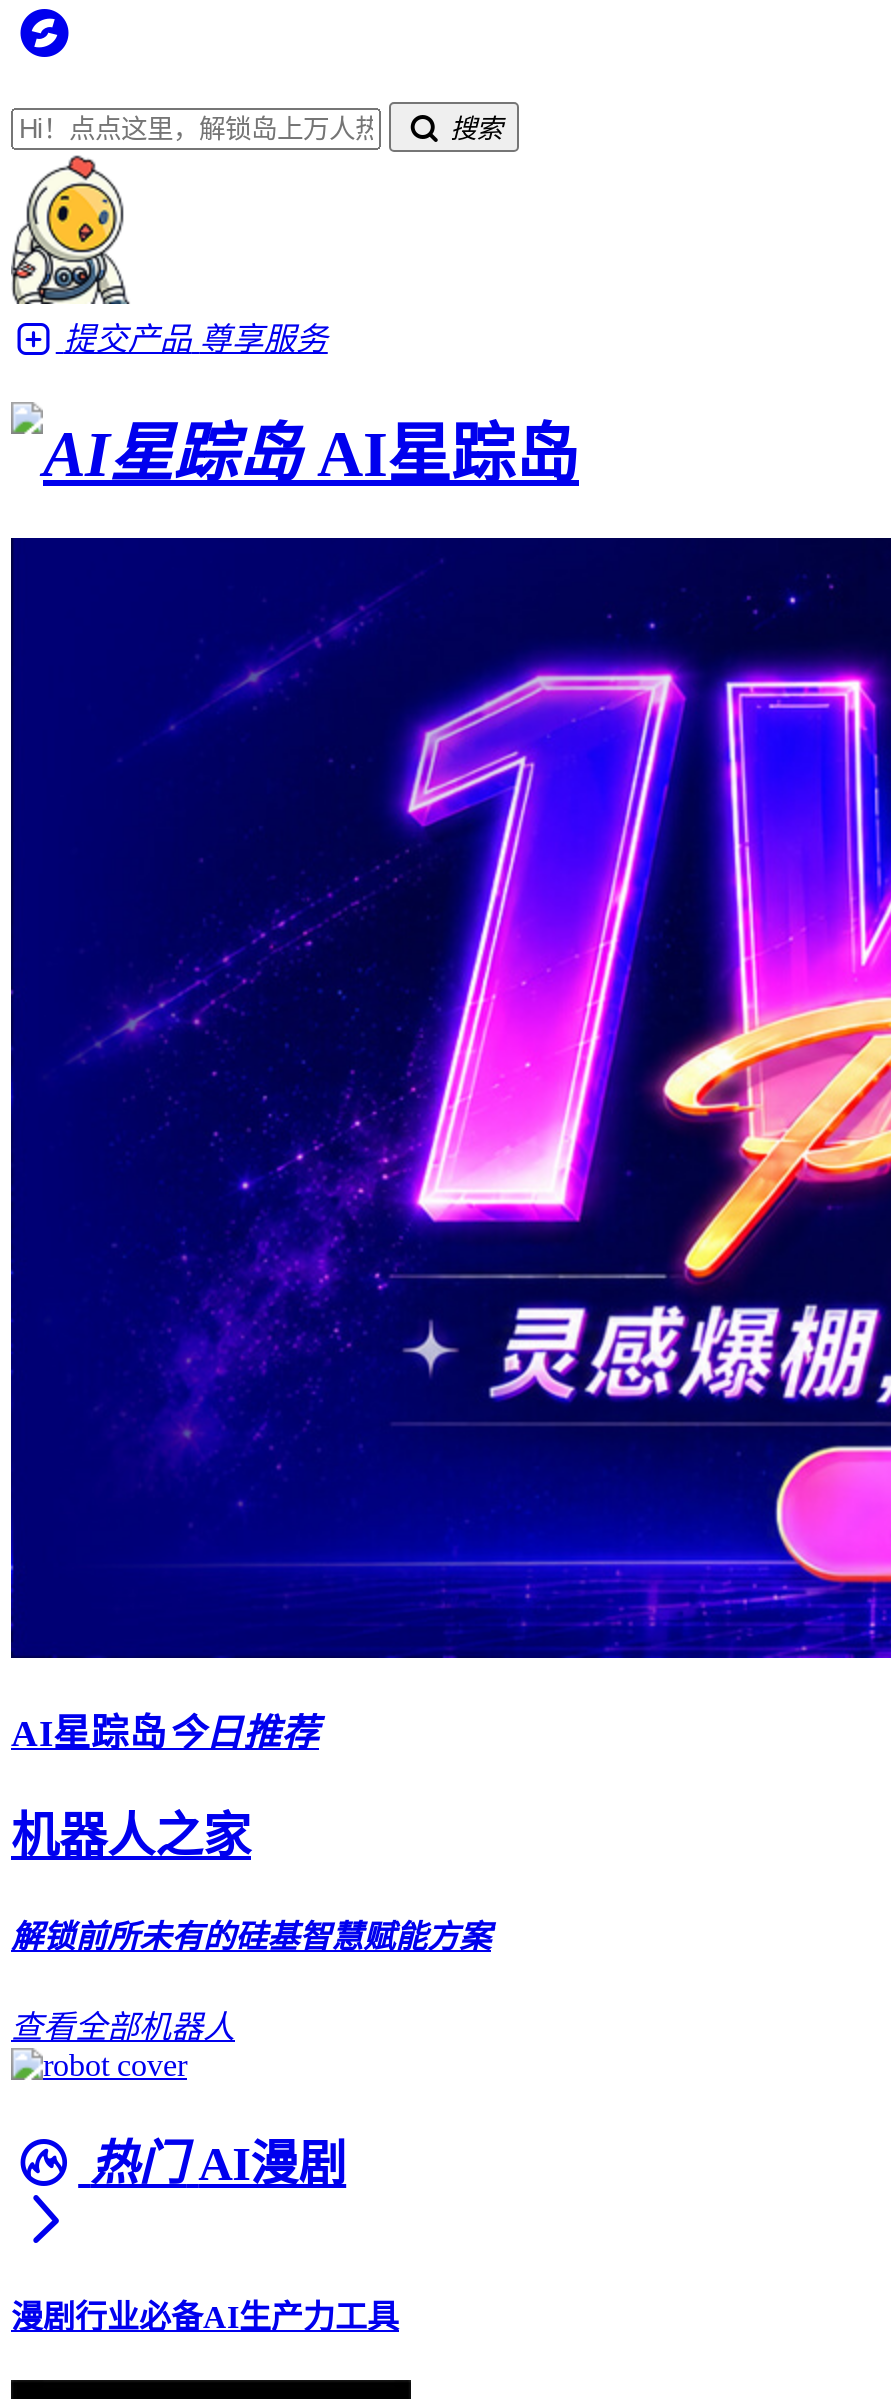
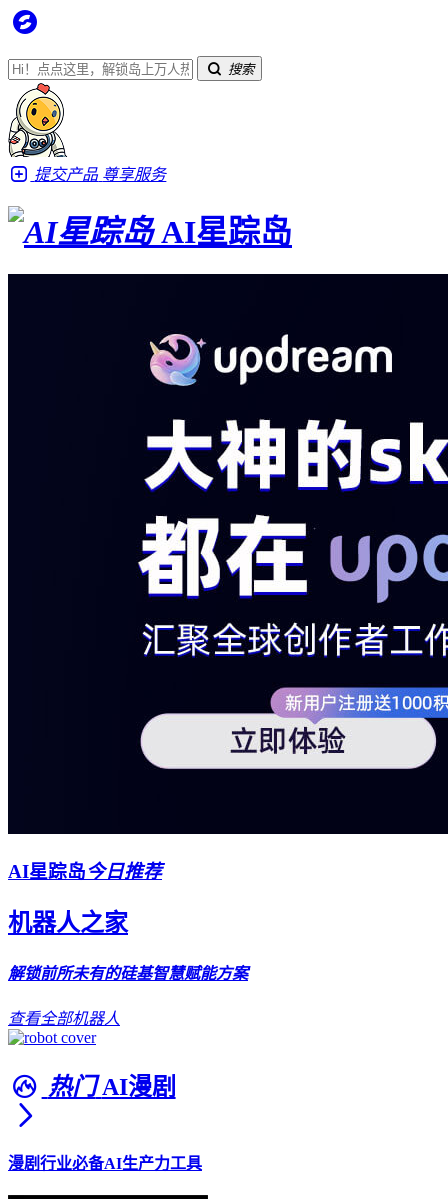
[9,538,885,1660] [image] -> [7,274,445,835] [image]

